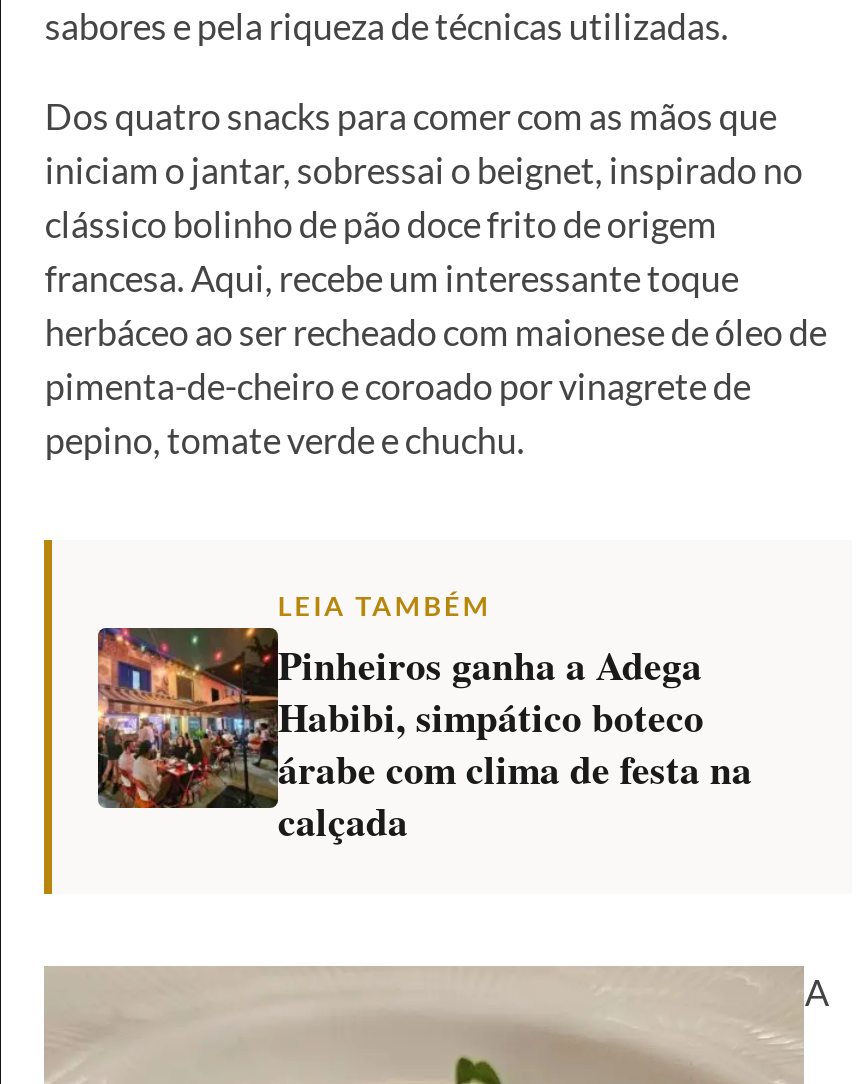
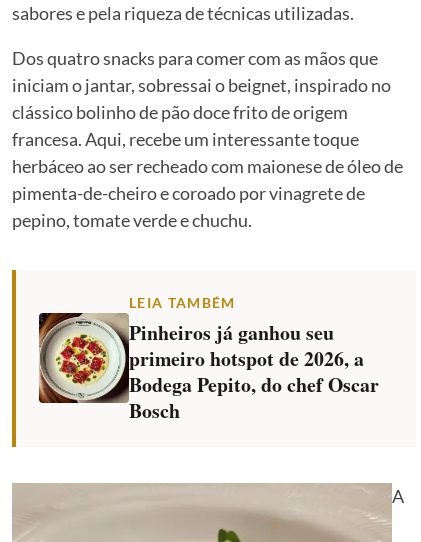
[96,626,752,850] [image] | Pinheiros ganha a Adega | Habibi, simpático boteco | árabe com clima de festa na | calçada -> [38,312,379,425] [image] | Pinheiros já ganhou seu | primeiro hotspot de 2026, a | Bodega Pepito, do chef Oscar | Bosch

